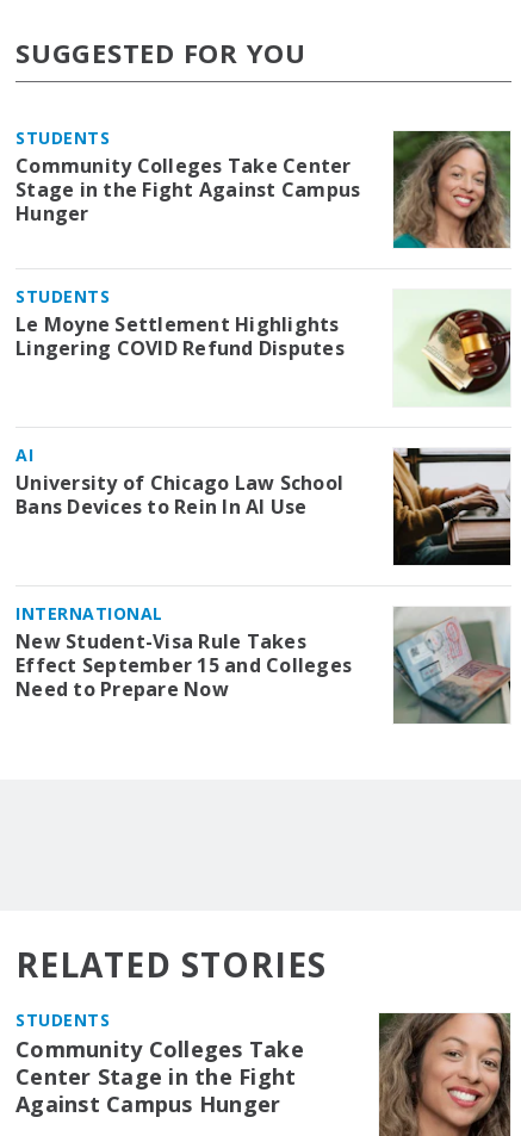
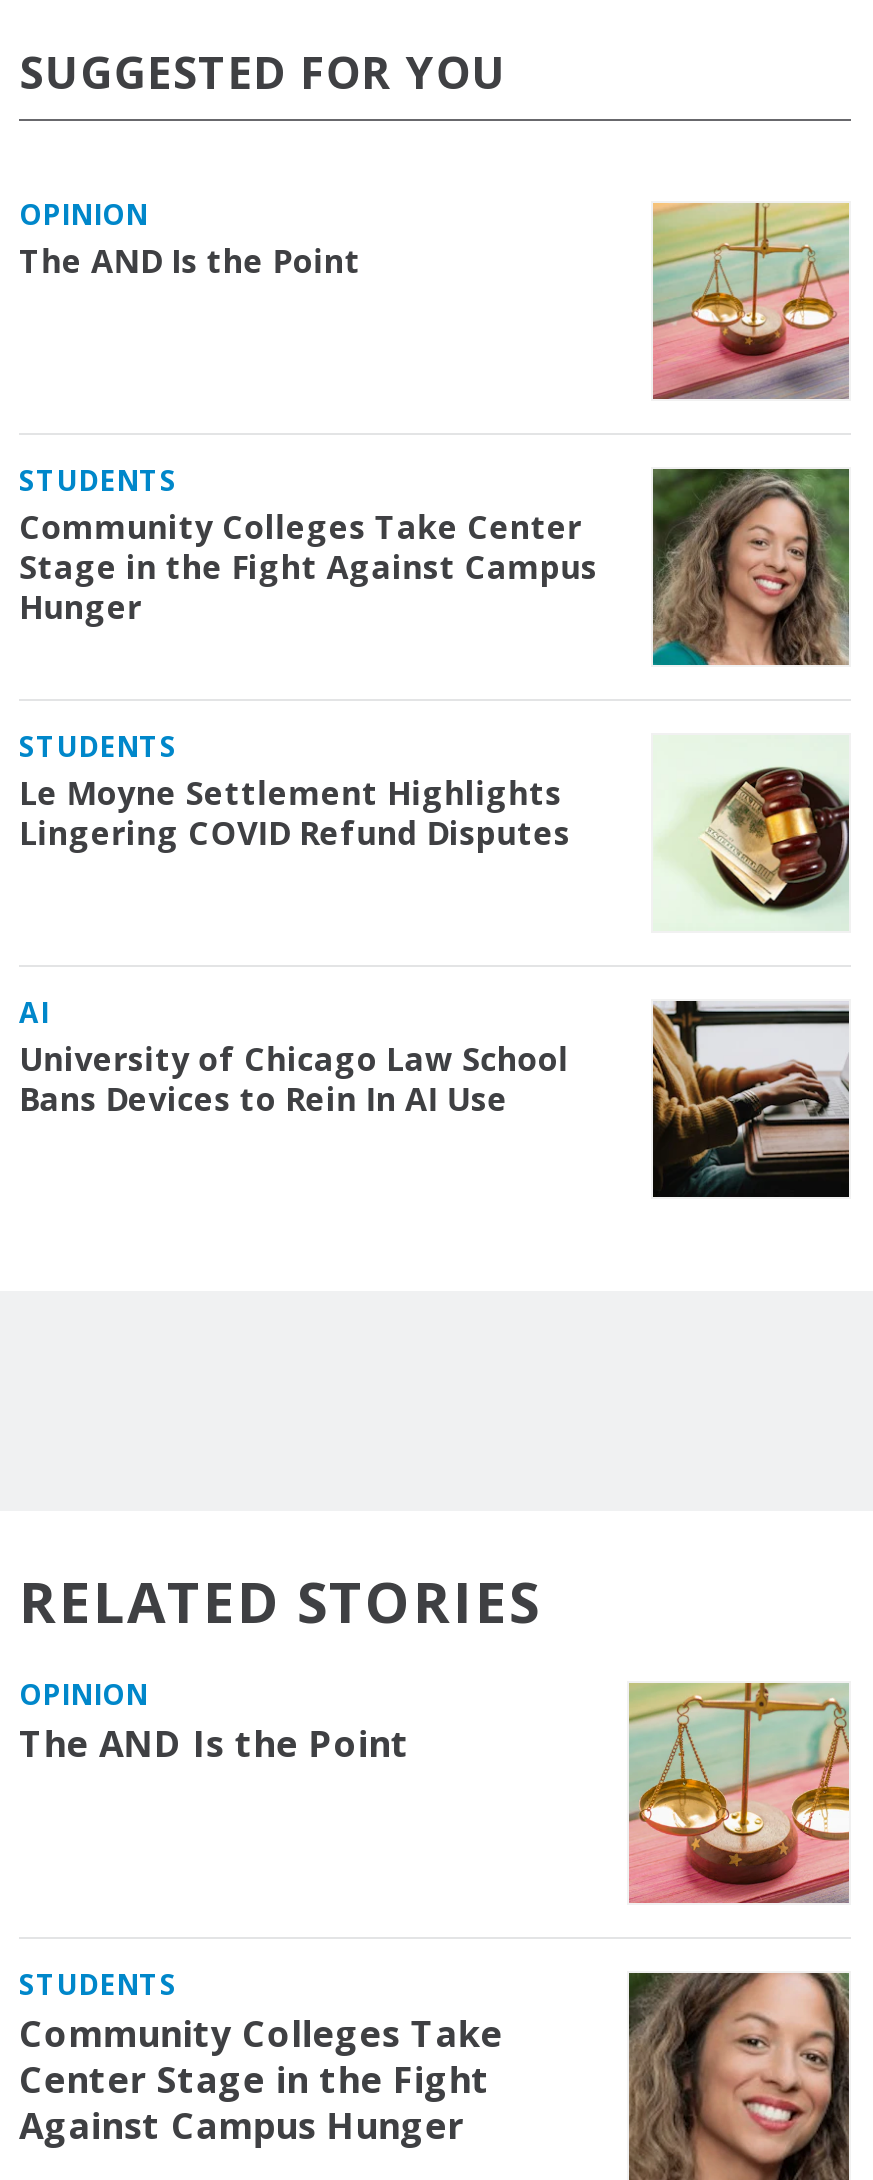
none -> [19,195,361,283] OPINION | The AND Is the Point
none -> [651,202,851,402] [image]
[15,602,510,724] [image] | INTERNATIONAL | New Student-Visa Rule Takes | Effect September 15 and Colleges | Need to Prepare Now -> none
none -> [19,1675,409,1767] OPINION | The AND Is the Point
none -> [627,1682,851,1906] [image]

